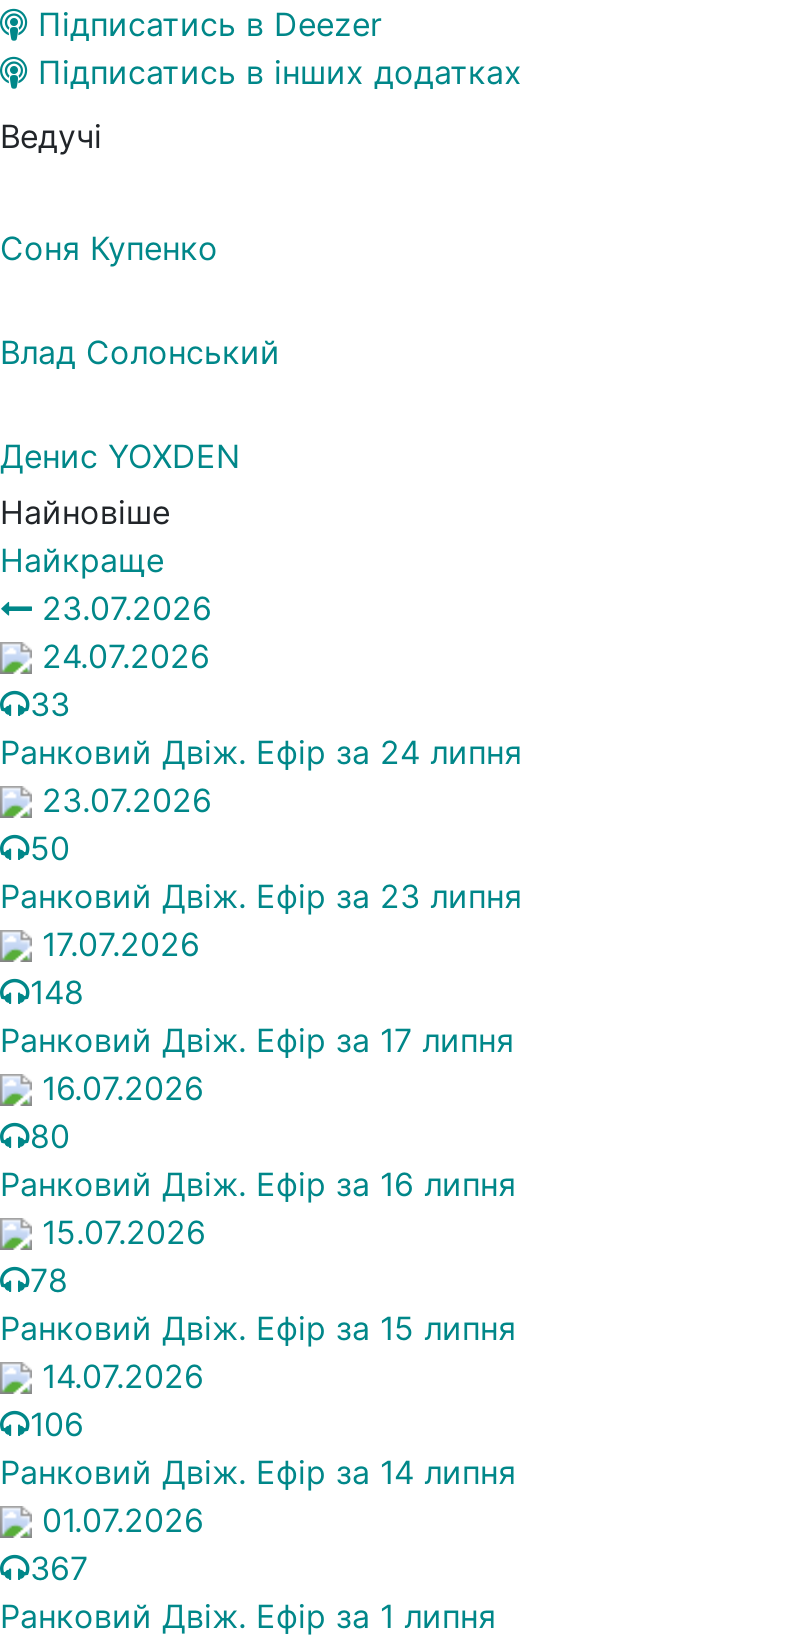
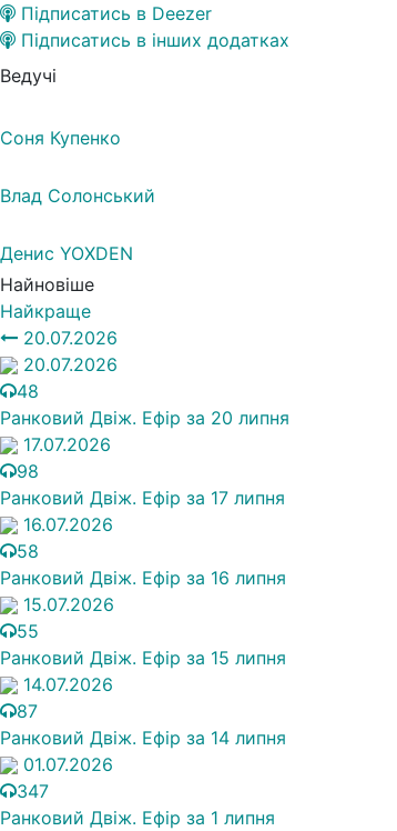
[0,587,522,915] 23.07.2026 | 24.07.2026 | 33 | Ранковий Двіж. Ефір за 24 липня | 23.07.2026 | 50 | Ранковий Двіж. Ефір за 23 липня -> [0,326,289,428] 20.07.2026 | 20.07.2026 | 48 | Ранковий Двіж. Ефір за 20 липня
[30,971,84,1011] 148 -> [17,459,39,482] 98
[30,1115,70,1155] 80 -> [17,539,39,562] 58
[30,1259,68,1299] 78 -> [17,619,39,642] 55
[30,1403,84,1443] 106 -> [17,699,38,722] 87
[30,1547,88,1587] 367 -> [17,779,49,802] 347

